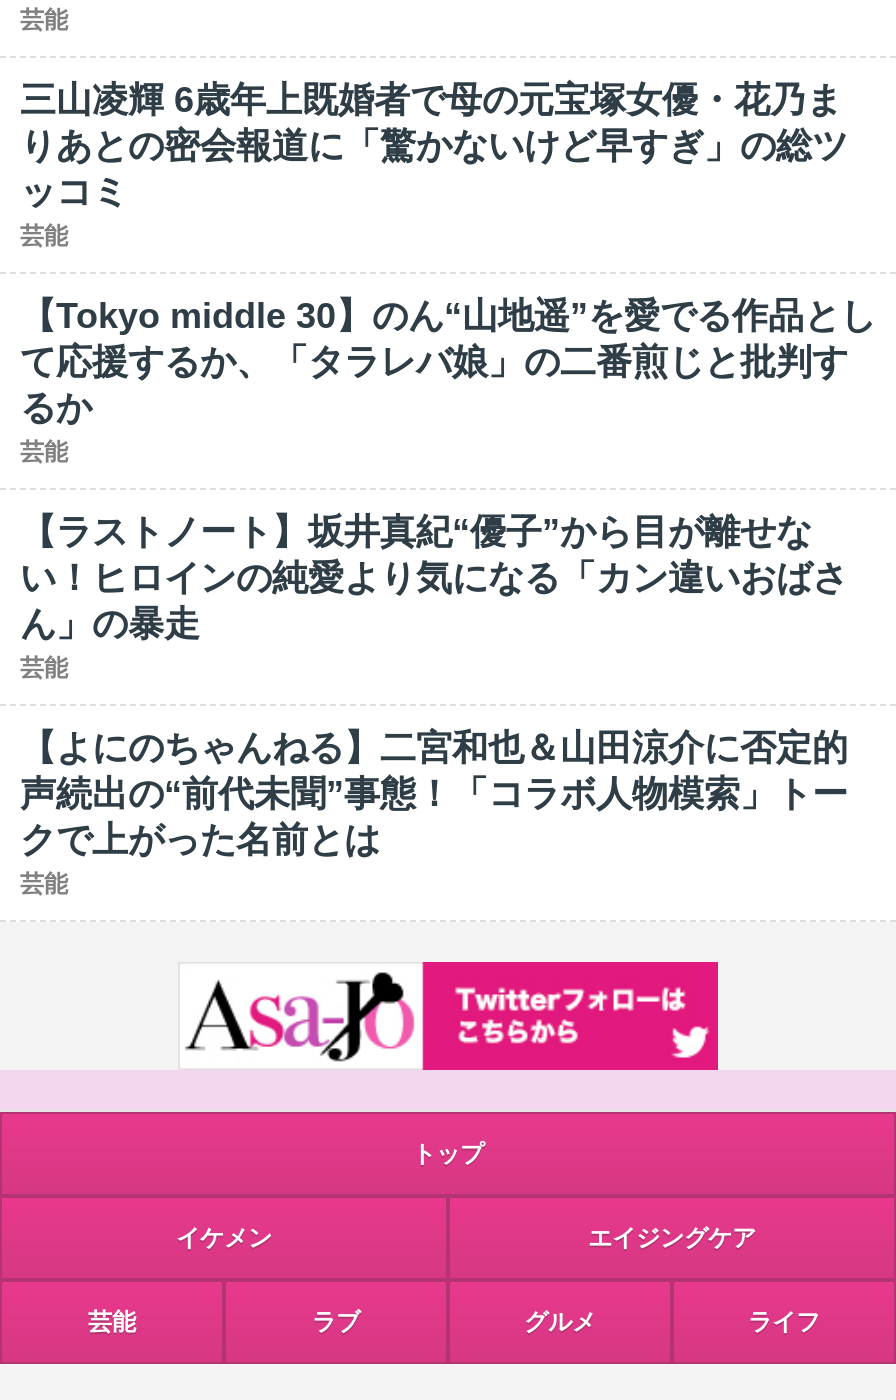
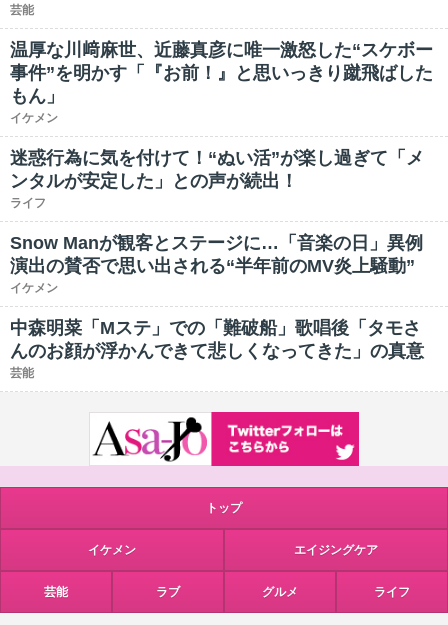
[20,80,848,250] 三山凌輝 6歳年上既婚者で母の元宝塚女優・花乃ま | りあとの密会報道に「驚かないけど早すぎ」の総ツ | ッコミ | 芸能 -> [10,40,433,125] 温厚な川﨑麻世、近藤真彦に唯一激怒した“スケボー | 事件”を明かす「『お前！』と思いっきり蹴飛ばした | もん」 | イケメン
[20,296,876,466] 【Tokyo middle 30】のん“山地遥”を愛でる作品とし | て応援するか、「タラレバ娘」の二番煎じと批判す | るか | 芸能 -> [10,148,424,210] 迷惑行為に気を付けて！“ぬい活”が楽し過ぎて「メ | ンタルが安定した」との声が続出！ | ライフ
[20,512,848,682] 【ラストノート】坂井真紀“優子”から目が離せな | い！ヒロインの純愛より気になる「カン違いおばさ | ん」の暴走 | 芸能 -> [10,233,423,295] Snow Manが観客とステージに…「音楽の日」異例 | 演出の賛否で思い出される“半年前のMV炎上騒動” | イケメン
[20,728,848,860] 【よにのちゃんねる】二宮和也＆山田涼介に否定的 | 声続出の“前代未聞”事態！「コラボ人物模索」トー | クで上がった名前とは -> [10,318,424,361] 中森明菜「Mステ」での「難破船」歌唱後「タモさ | んのお顔が浮かんできて悲しくなってきた」の真意

